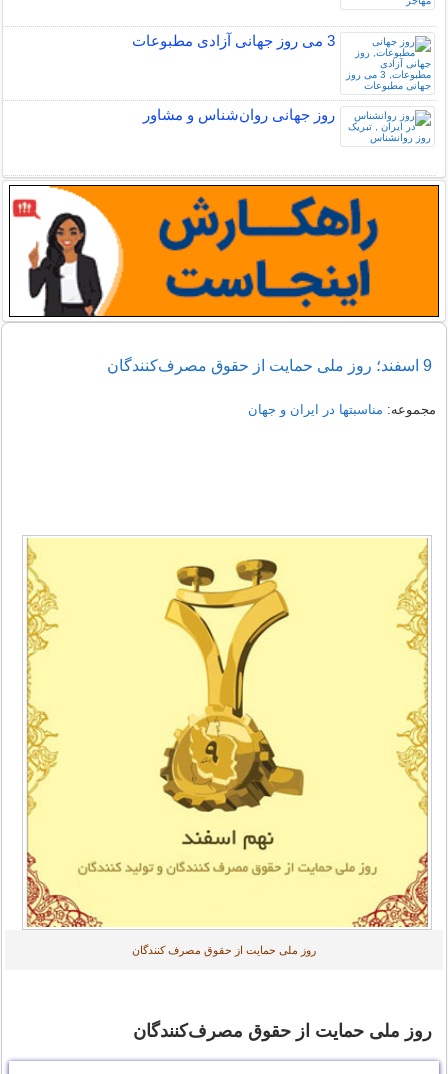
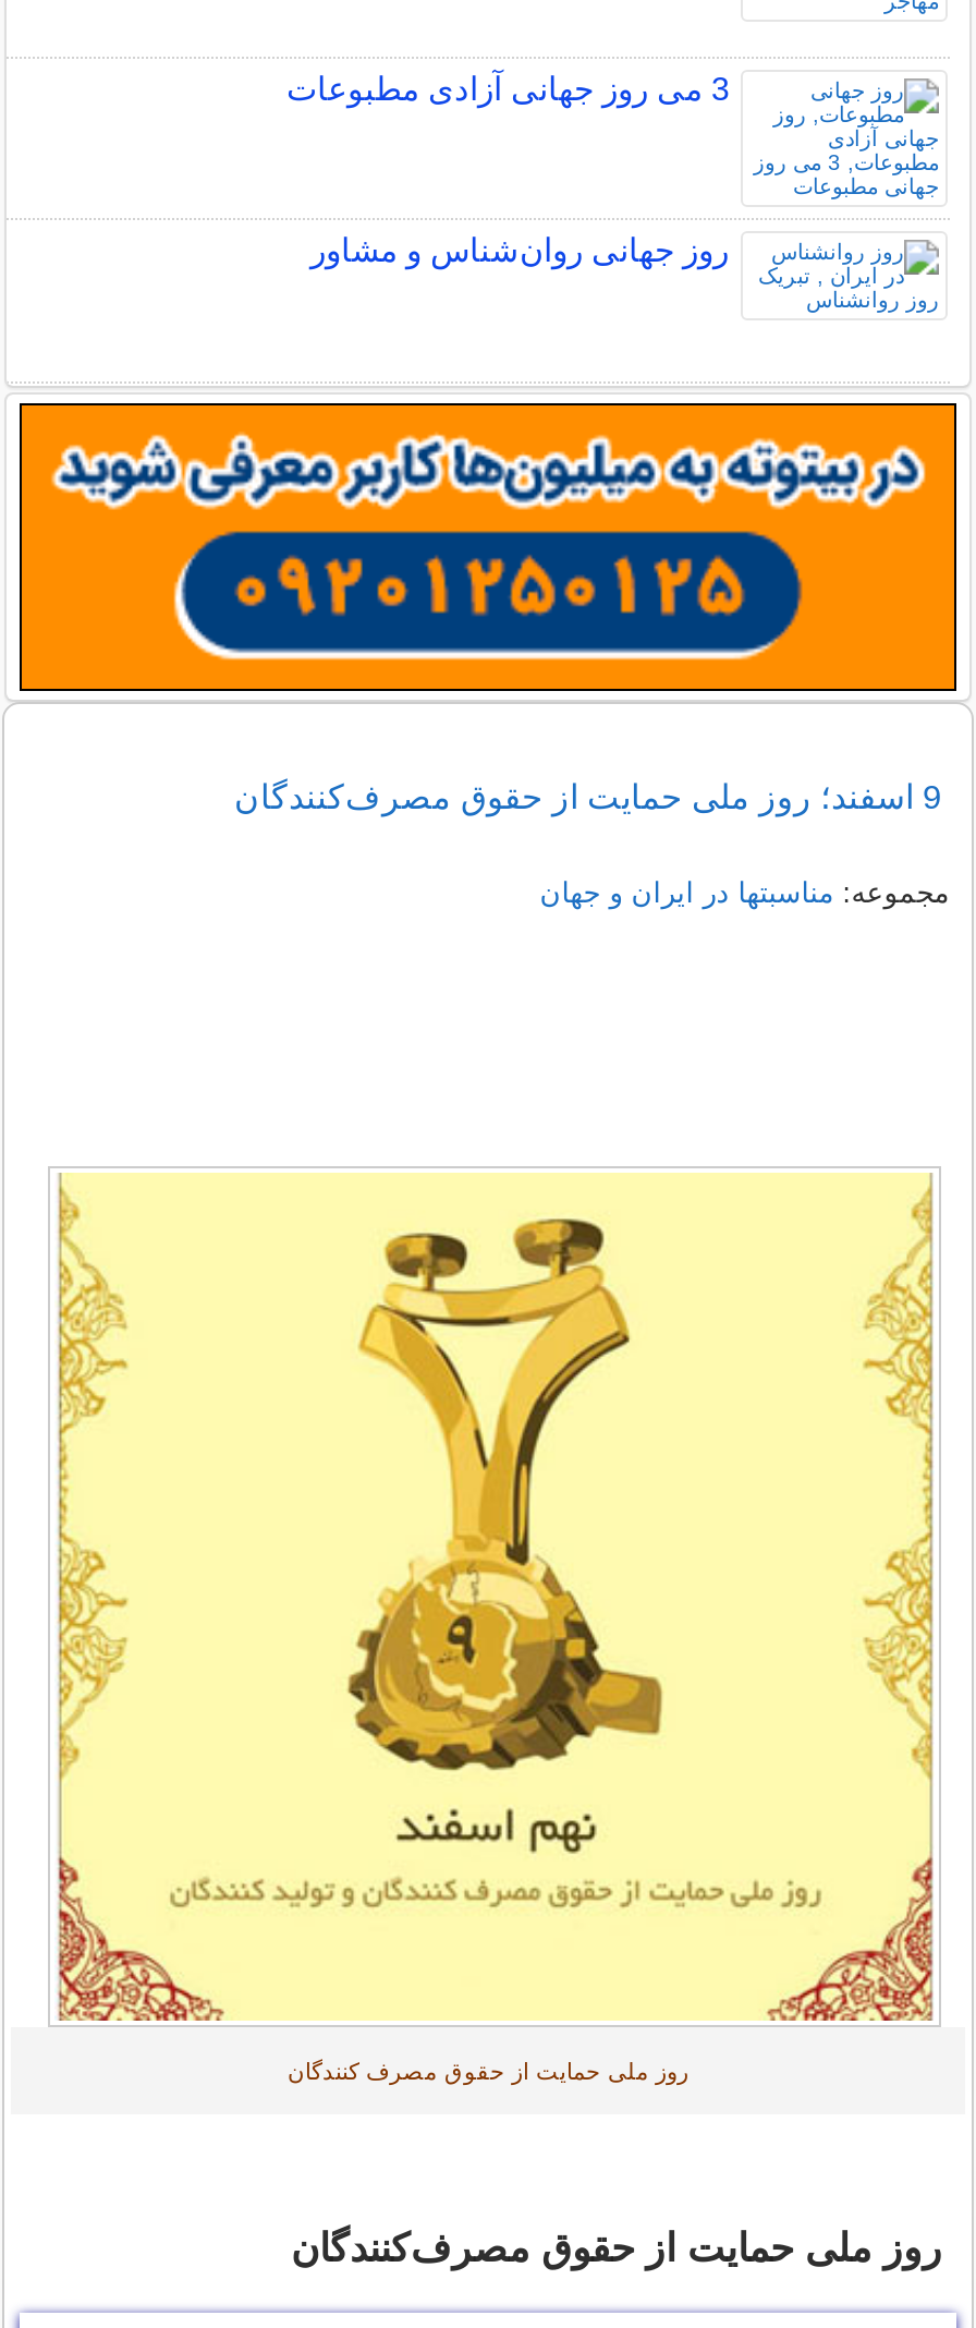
[9,185,425,317] [image] -> [20,403,928,691] [image]

